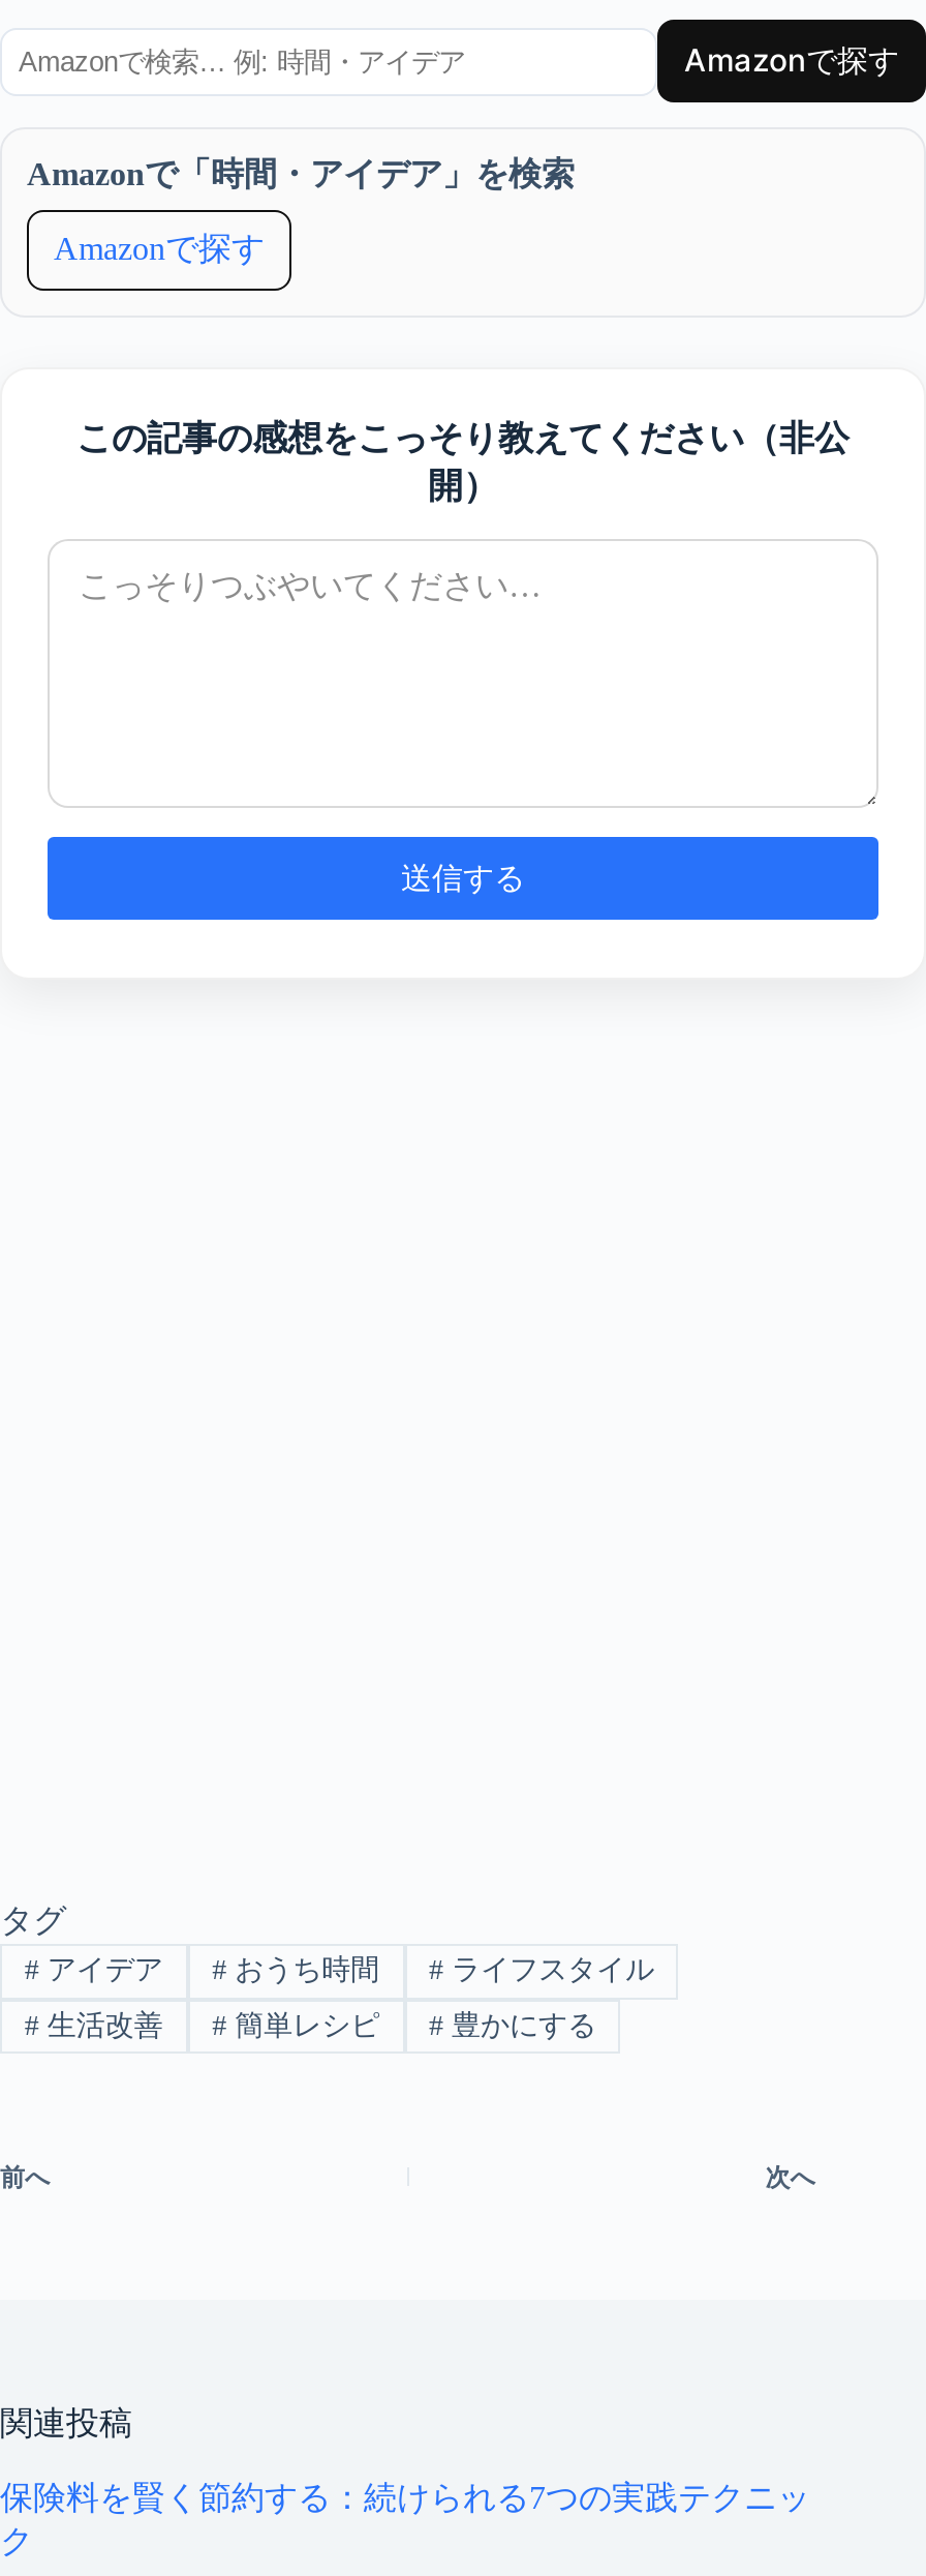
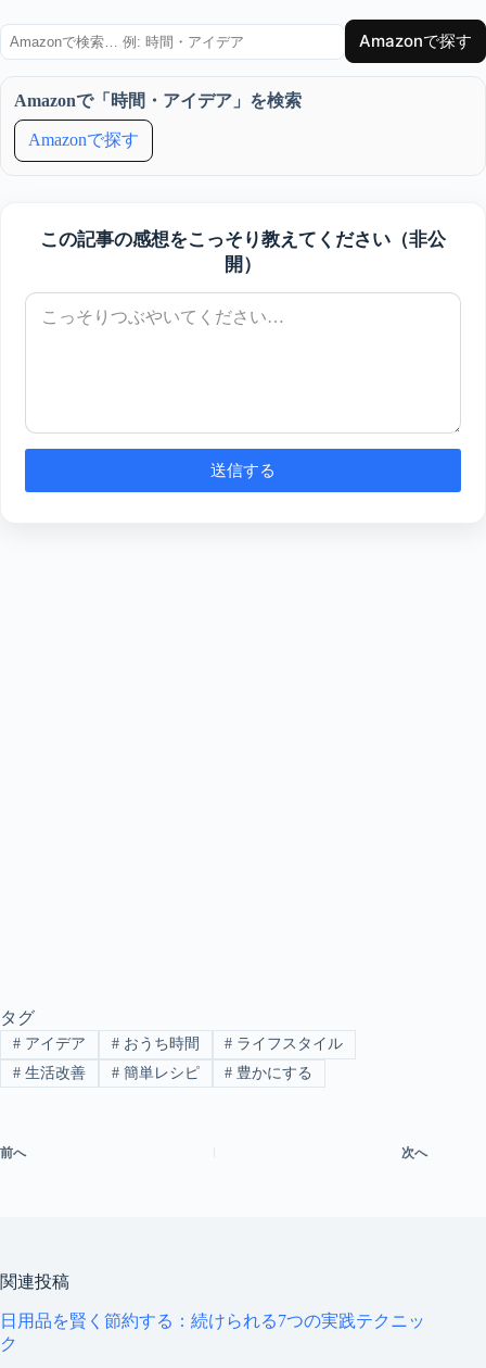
[0,2479,810,2514] 保険料を賢く節約する：続けられる7つの実践テクニッ -> [0,1311,425,1330] 日用品を賢く節約する：続けられる7つの実践テクニッ

